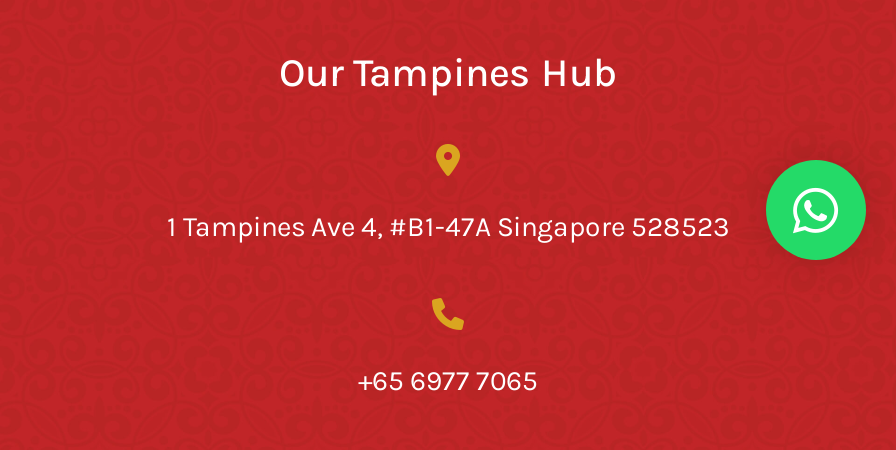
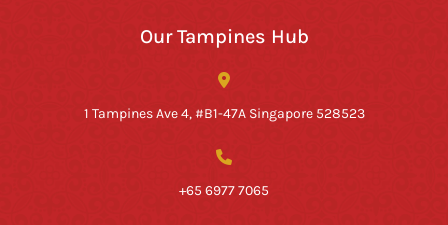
[764,158,870,264] [image] -> none

